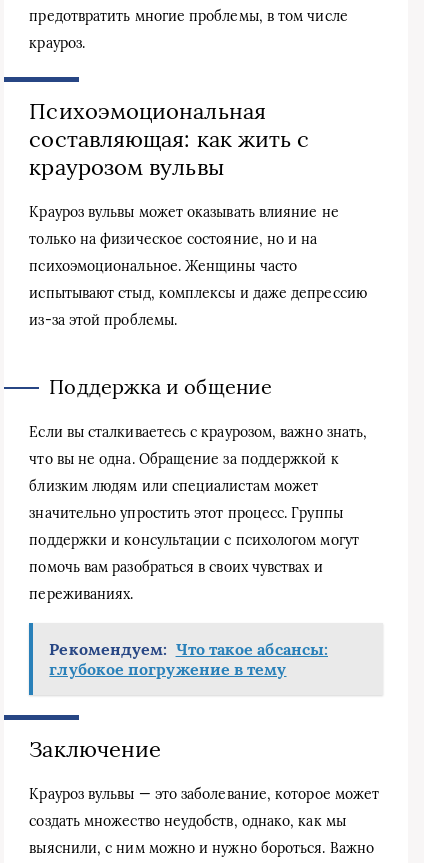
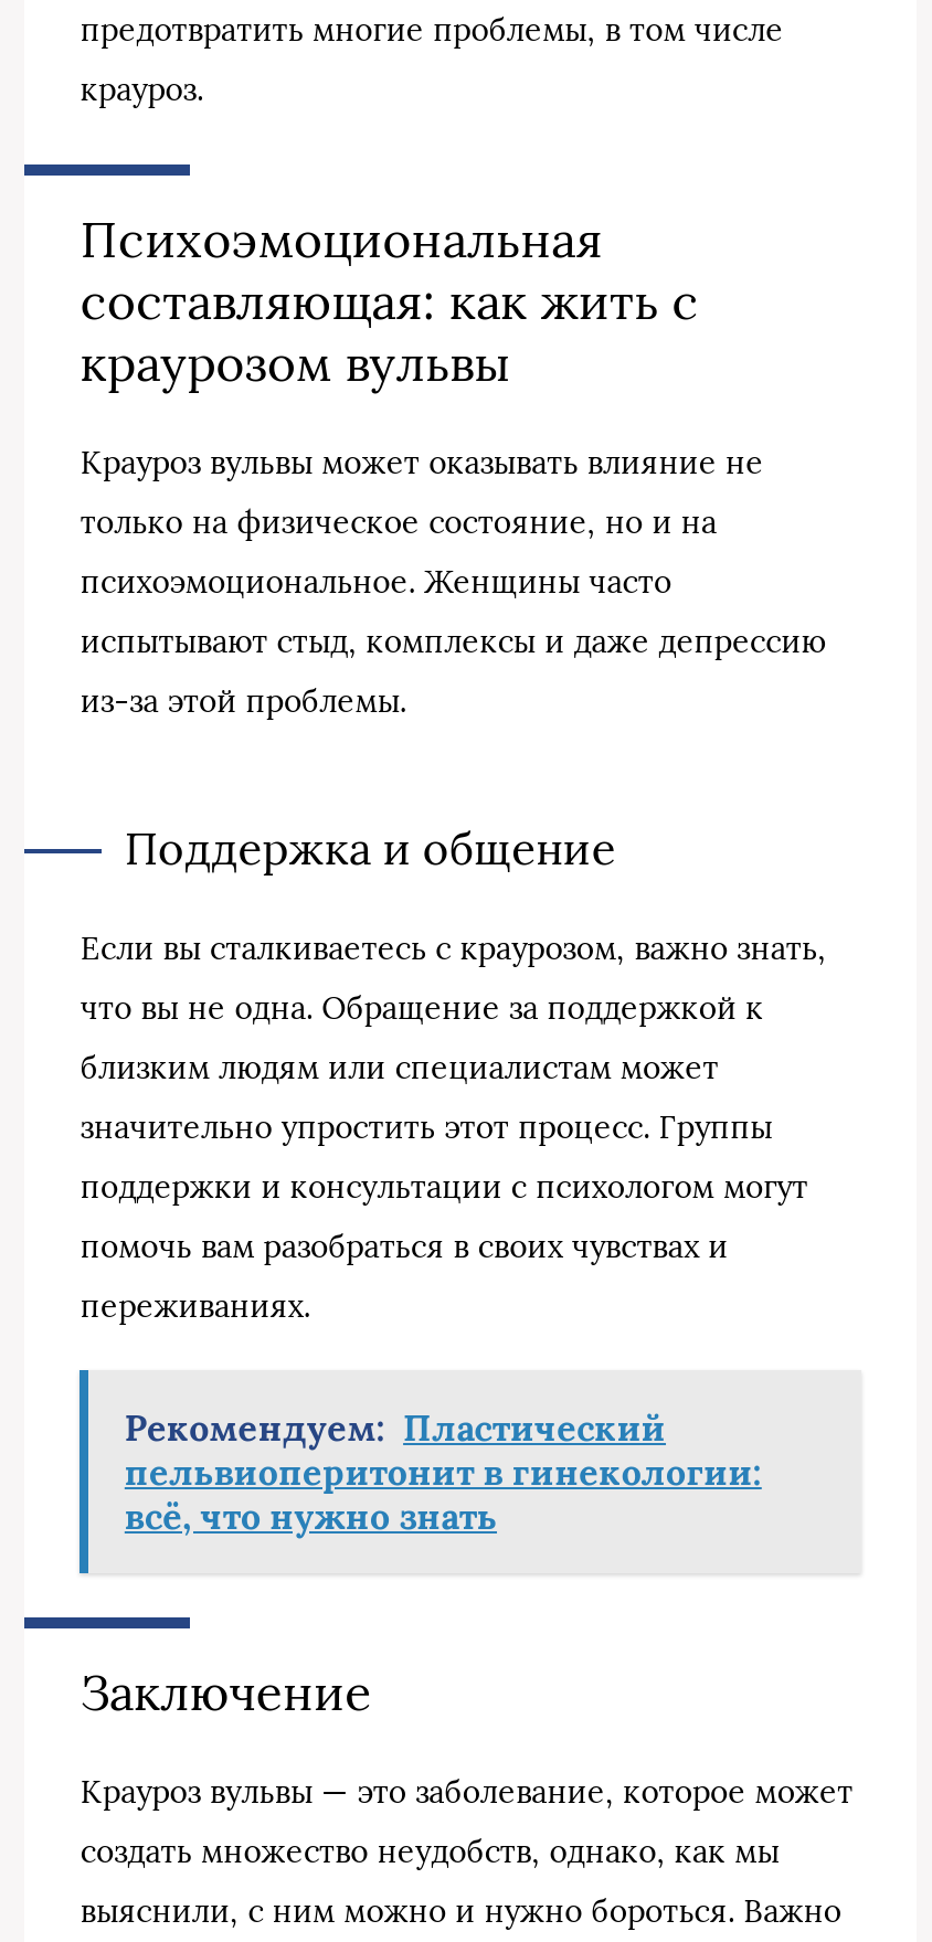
[49,639,328,679] Рекомендуем: Что такое абсансы: | глубокое погружение в тему -> [125,1405,762,1538] Рекомендуем: Пластический | пельвиоперитонит в гинекологии: | всё, что нужно знать

